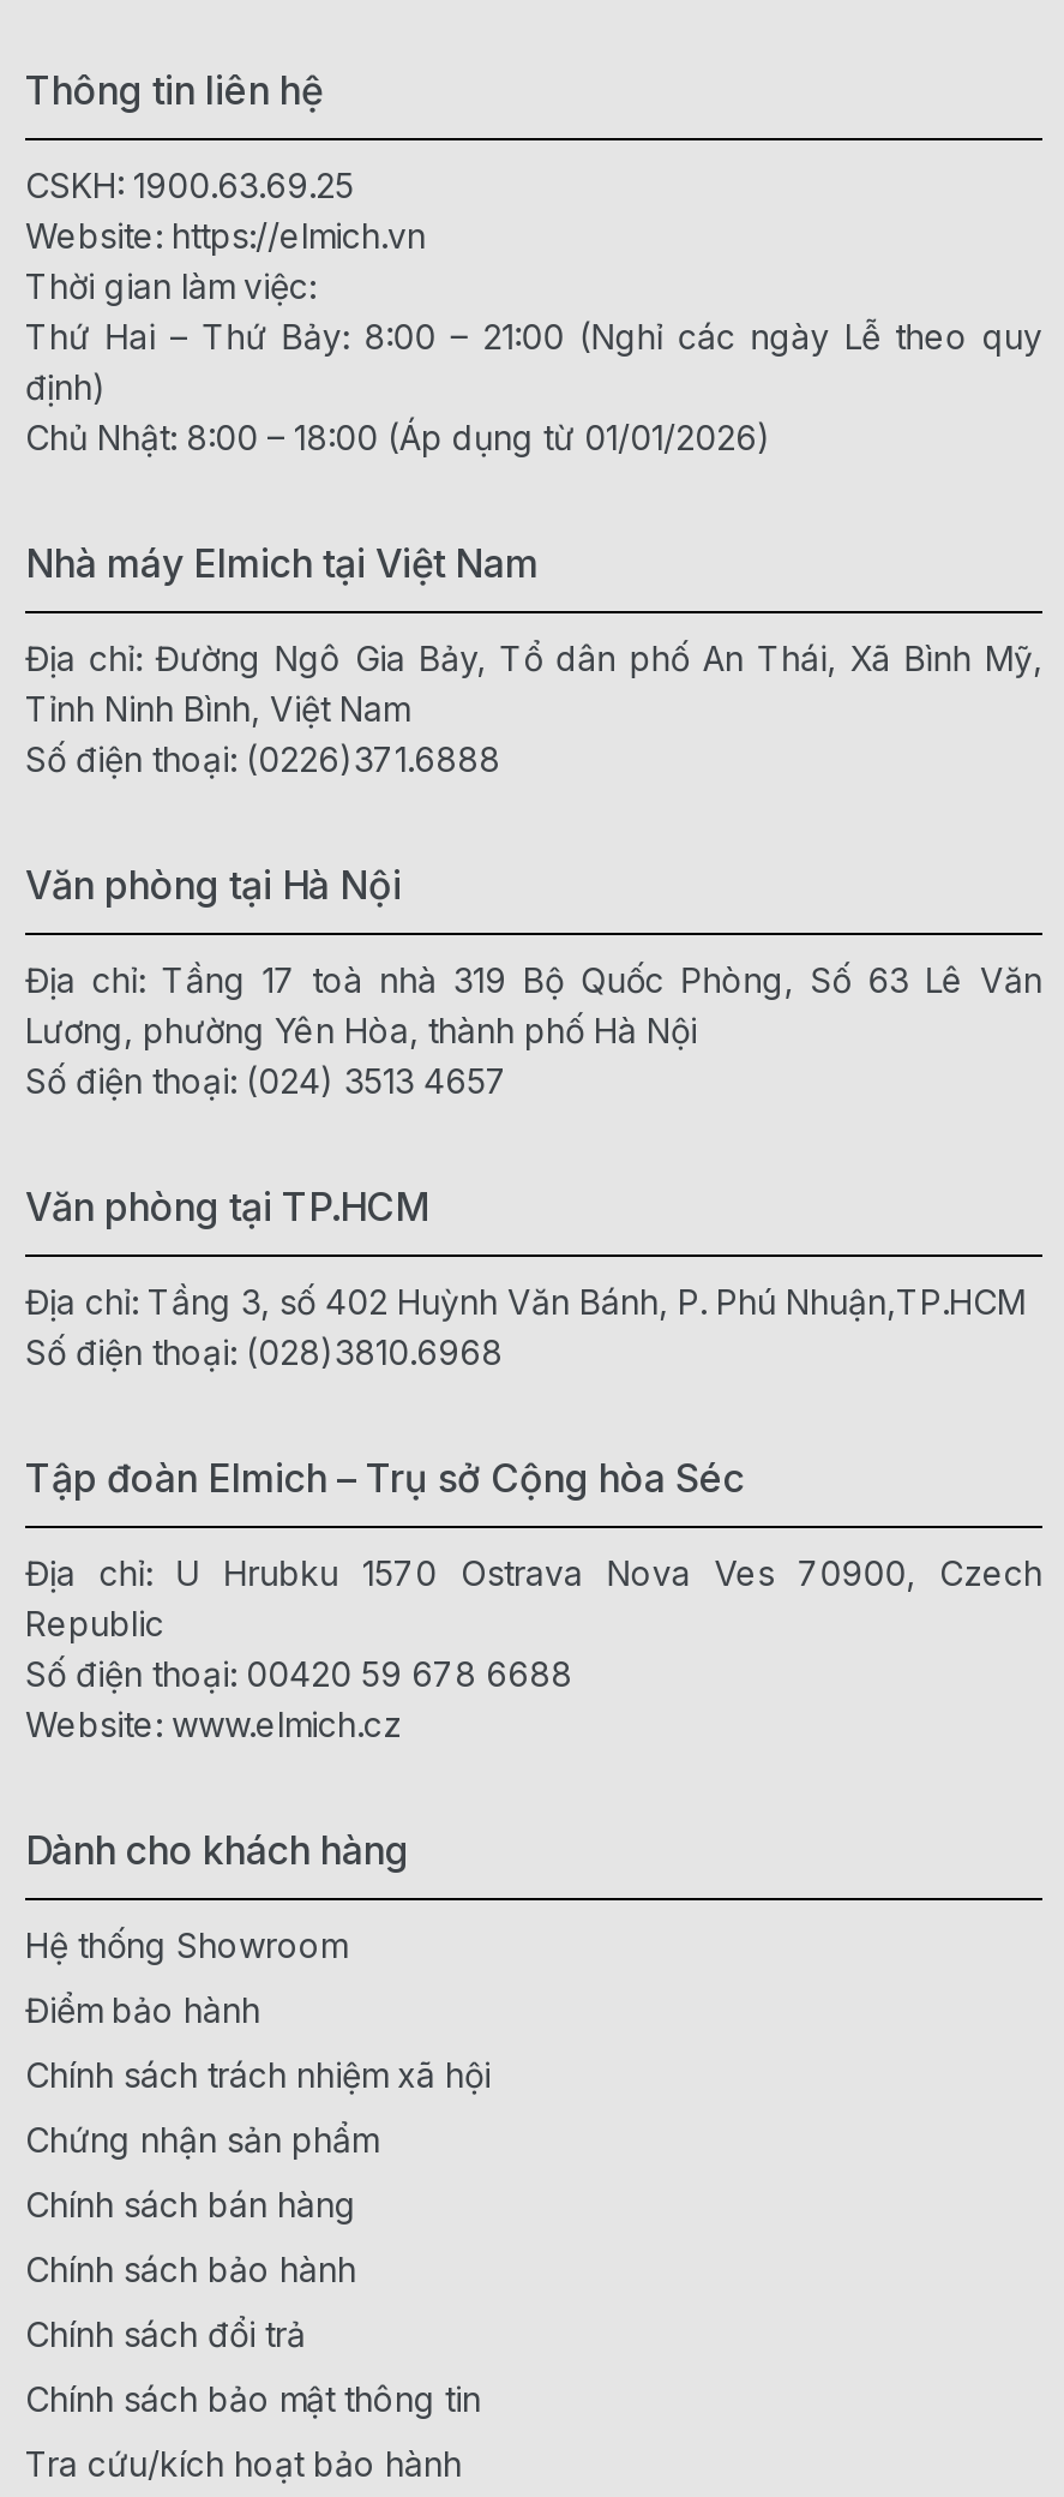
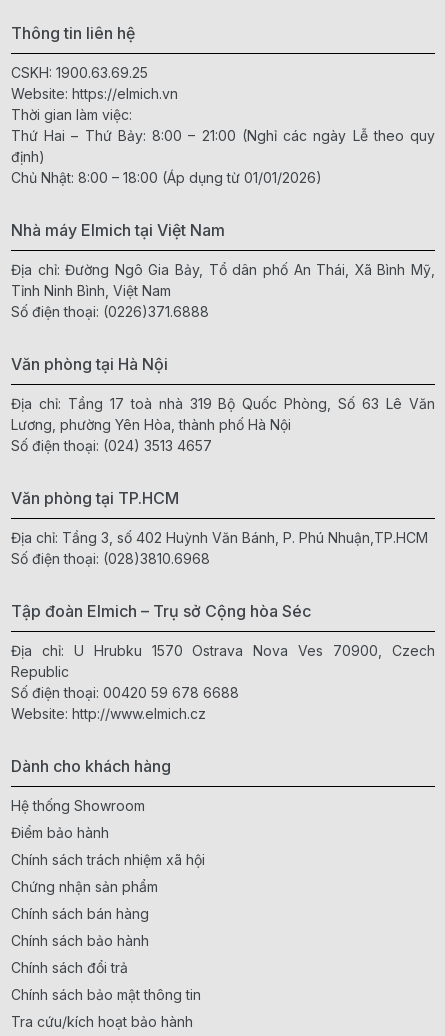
[25,1704,402,1745] Website: www.elmich.cz -> [11,705,206,722] Website: http://www.elmich.cz

